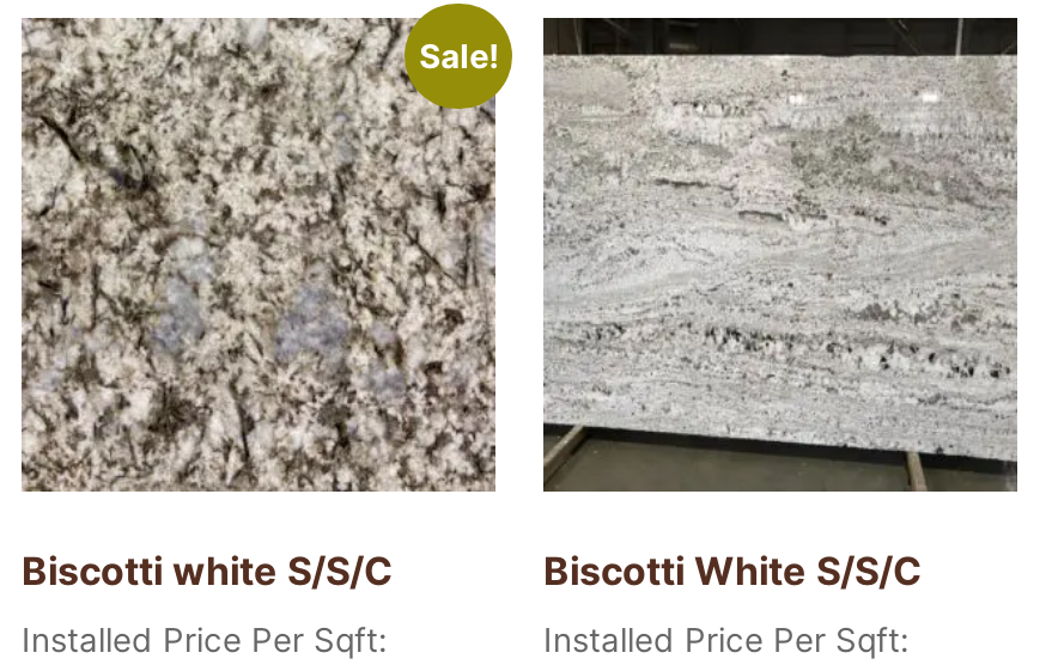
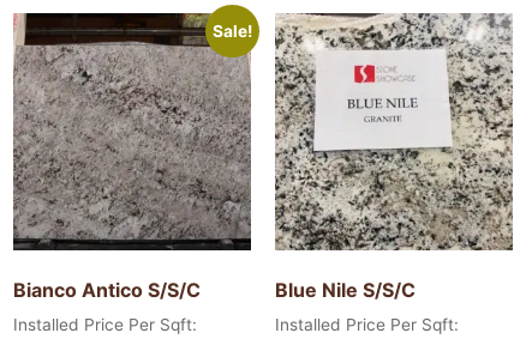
[22,16,495,596] [image] | Biscotti white S/S/C -> [13,12,251,301] [image] | Bianco Antico S/S/C
[541,16,1020,596] [image] | Biscotti White S/S/C -> [275,12,513,301] [image] | Blue Nile S/S/C

